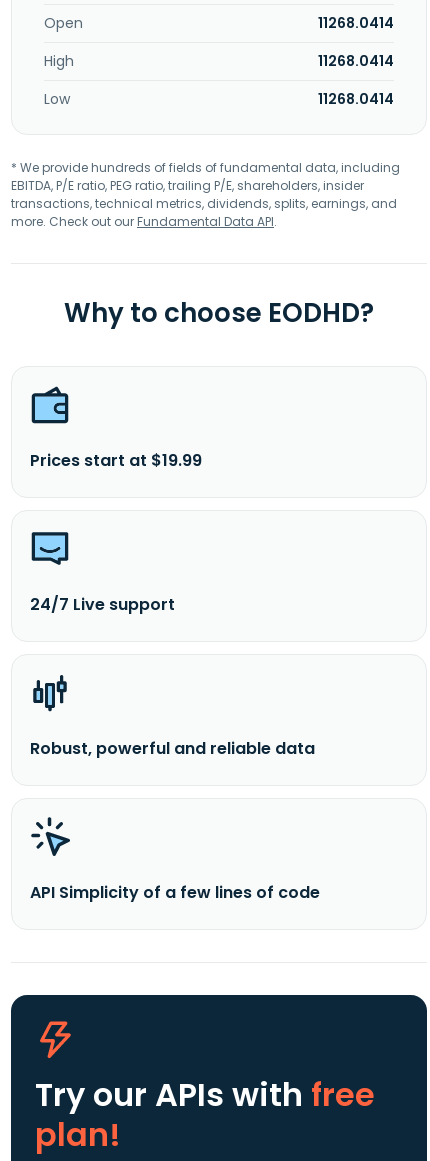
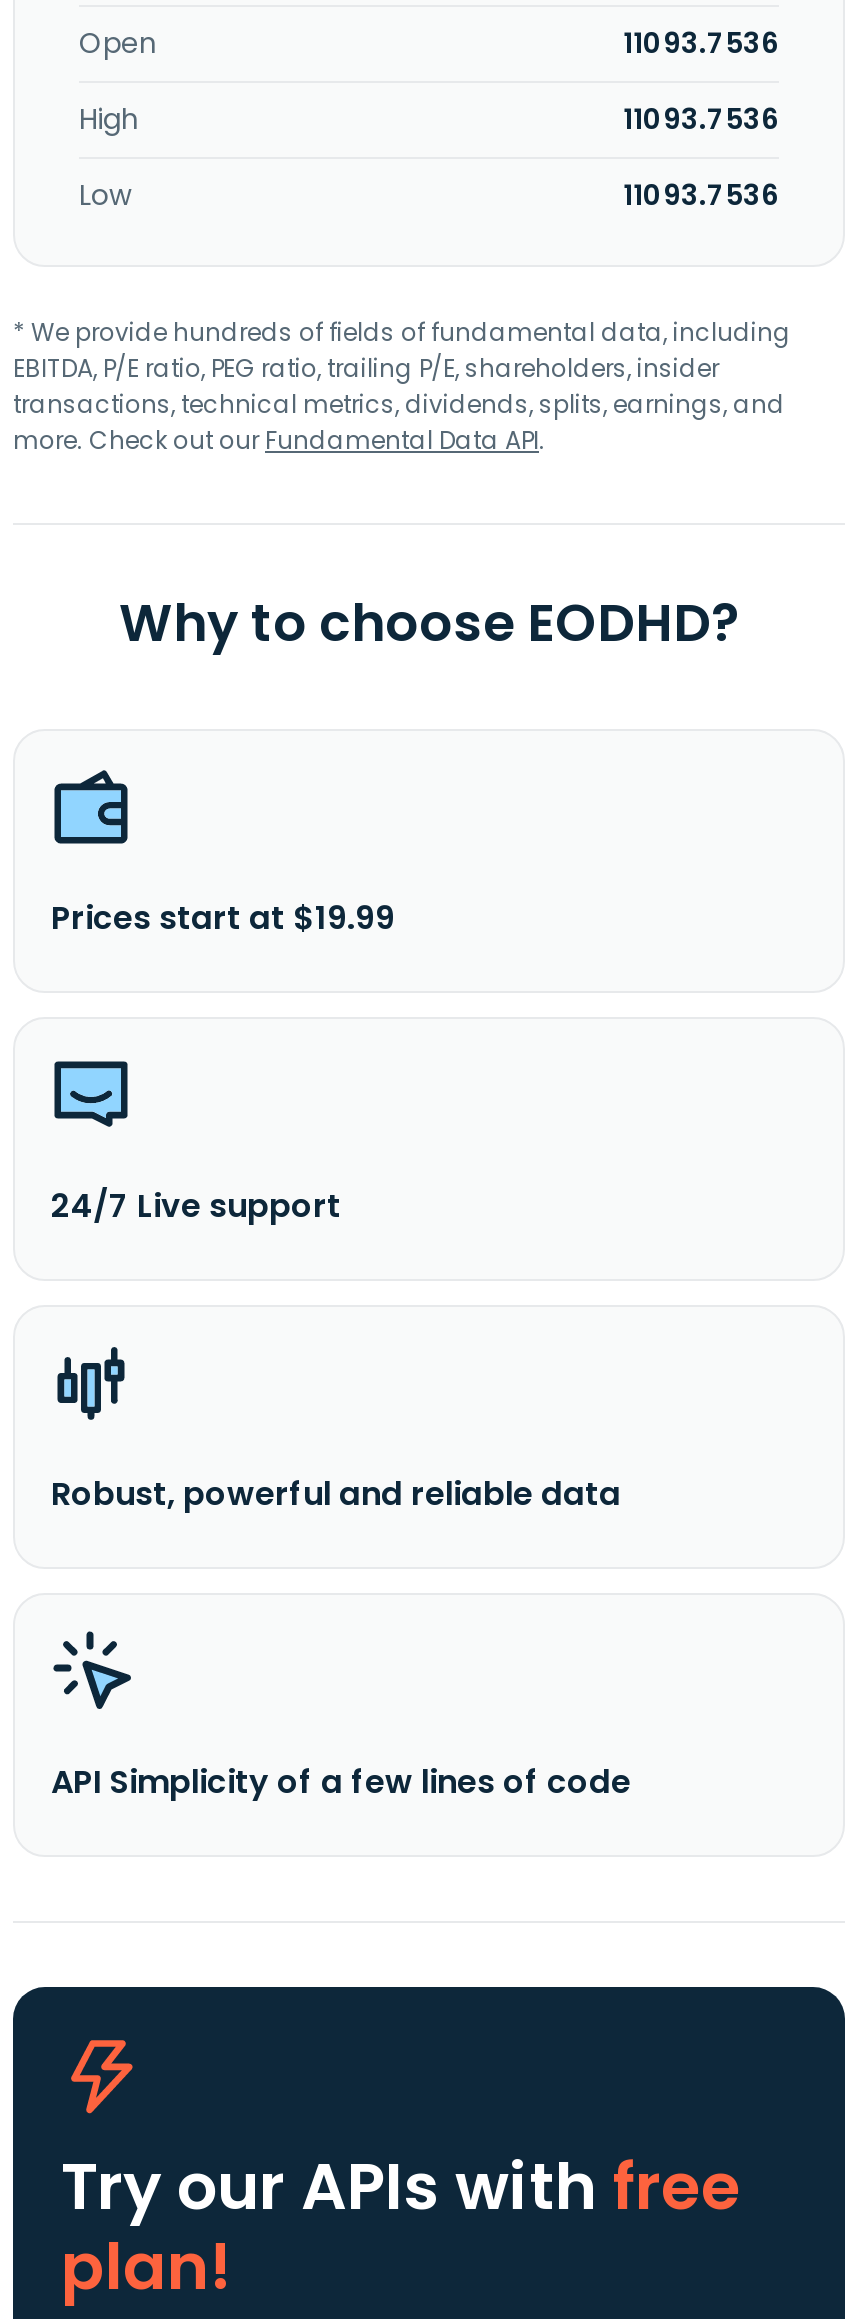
[318,13,394,33] 11268.0414 -> [623,23,779,63] 11093.7536
[318,51,394,71] 11268.0414 -> [623,99,779,139] 11093.7536
[318,89,394,109] 11268.0414 -> [623,175,779,215] 11093.7536

